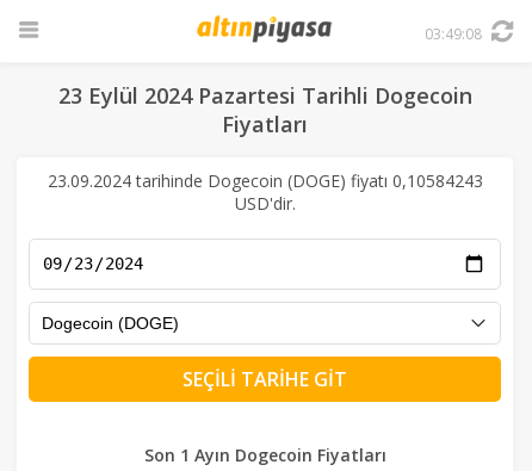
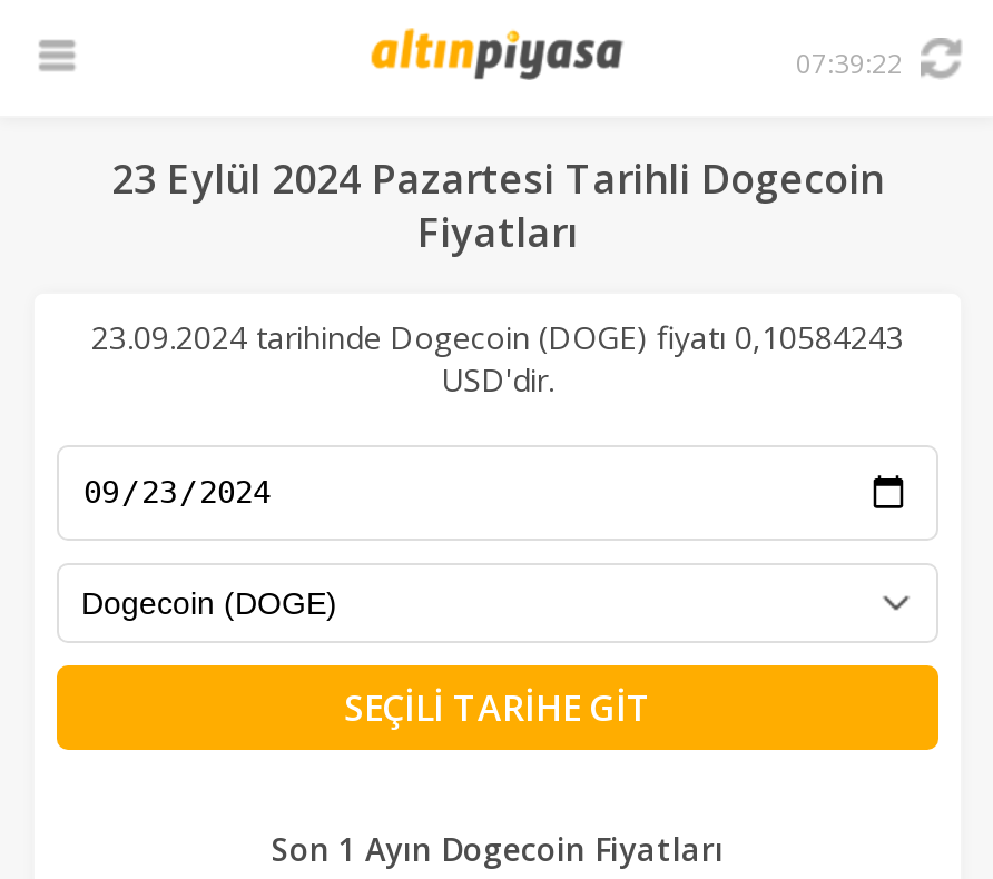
[425,24,482,44] 03:49:08 -> [796,45,903,82] 07:39:22

